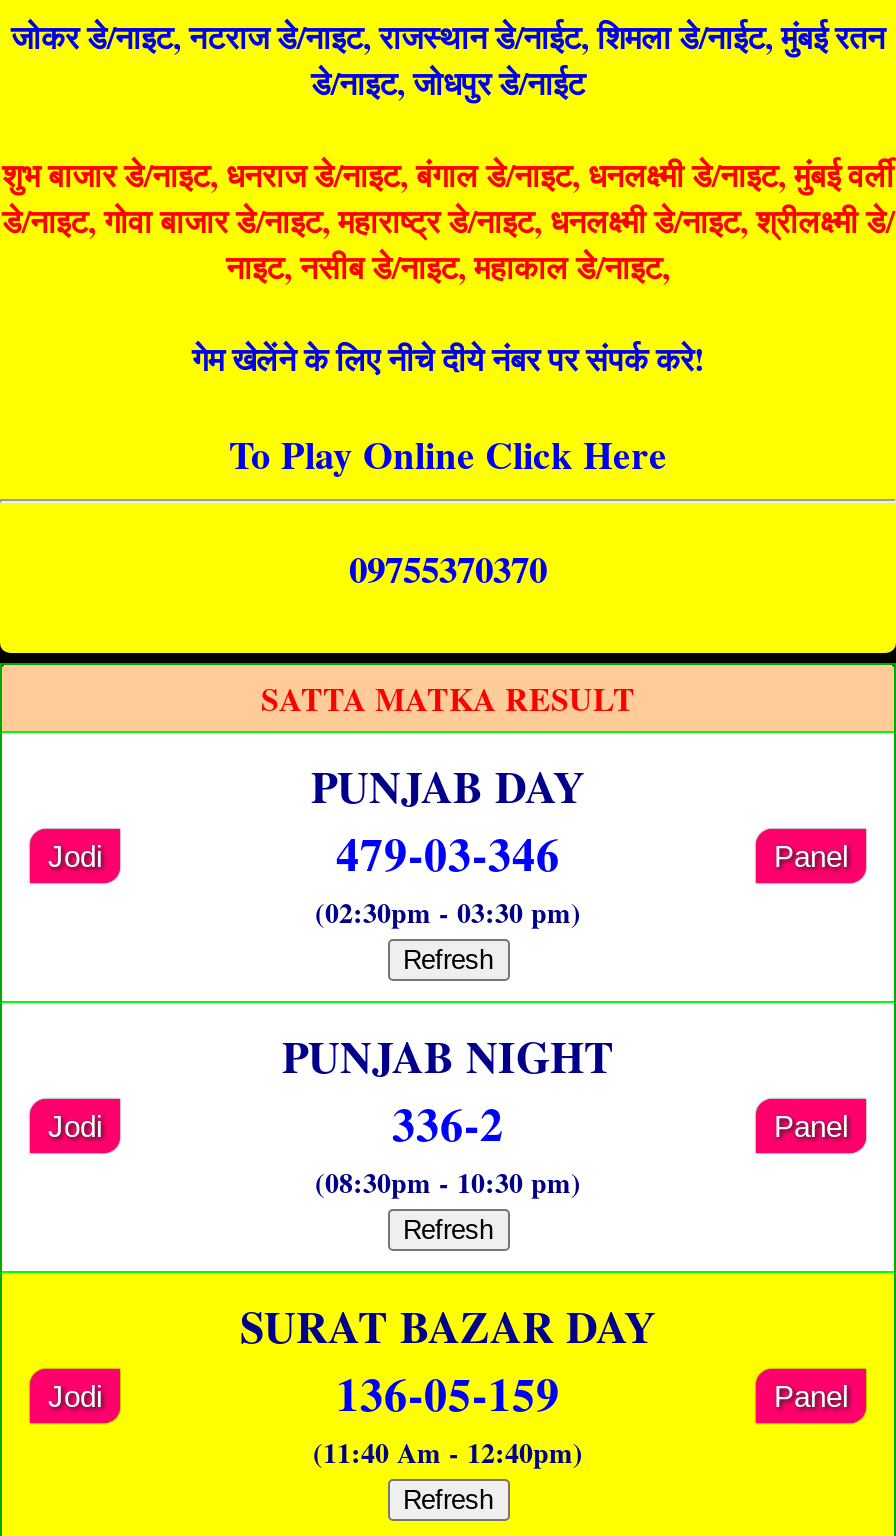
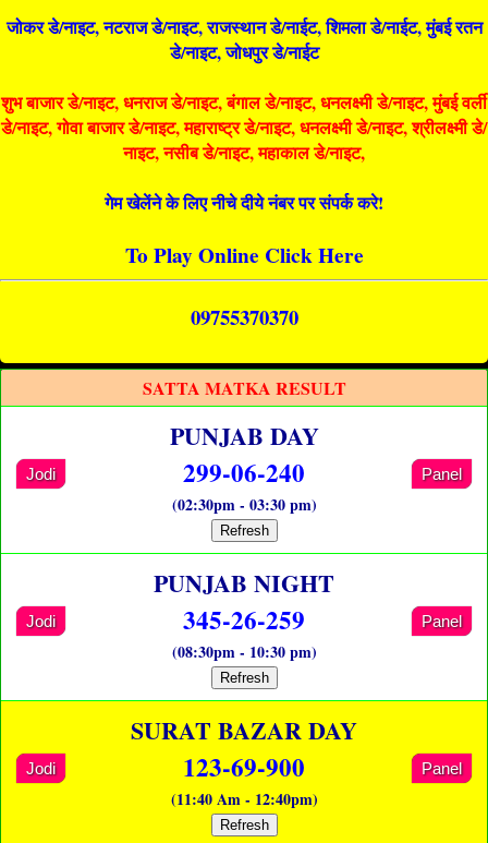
[336,819,560,887] 479-03-346 -> [183,453,305,491] 299-06-240
[392,1089,504,1157] 336-2 -> [183,601,305,638] 345-26-259
[336,1359,560,1427] 136-05-159 -> [183,748,305,785] 123-69-900

